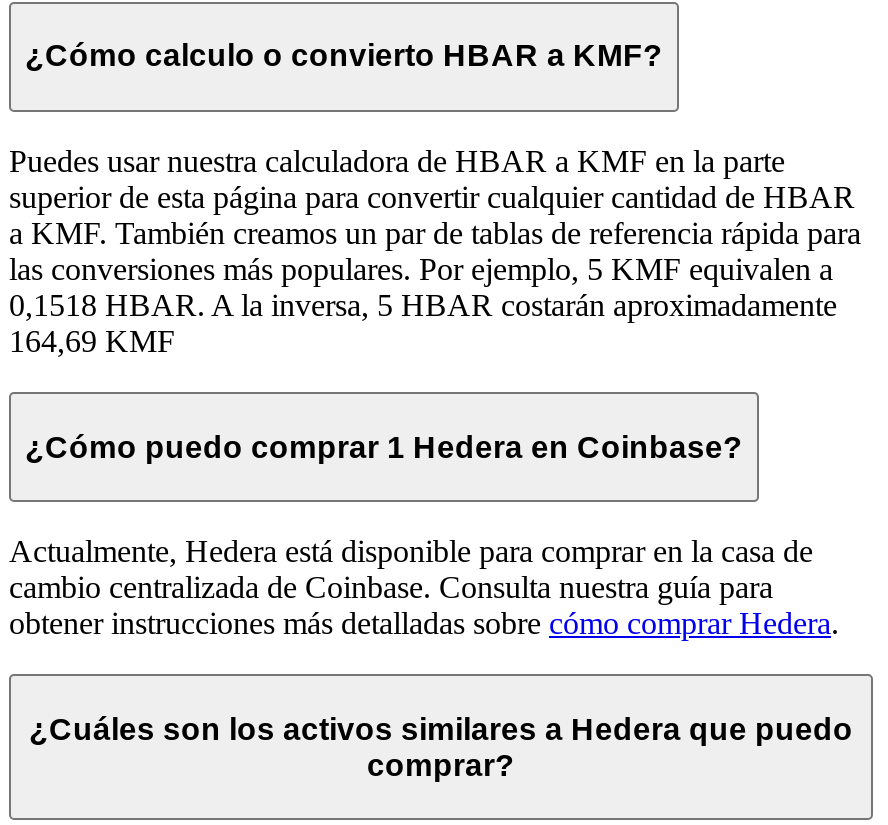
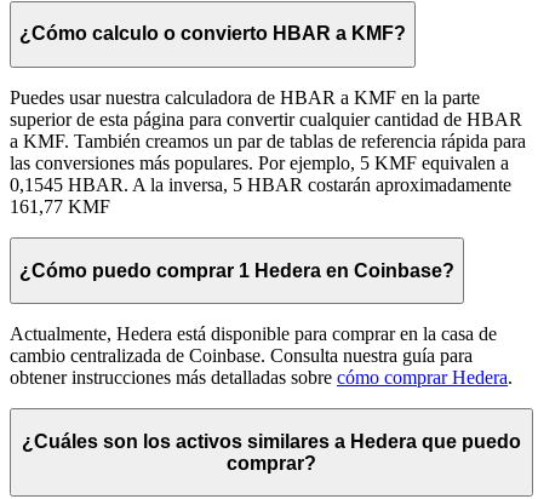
[9,288,837,322] 0,1518 HBAR. A la inversa, 5 HBAR costarán aproximadamente -> [10,175,511,195] 0,1545 HBAR. A la inversa, 5 HBAR costarán aproximadamente
[9,324,175,358] 164,69 KMF -> [10,196,110,217] 161,77 KMF

